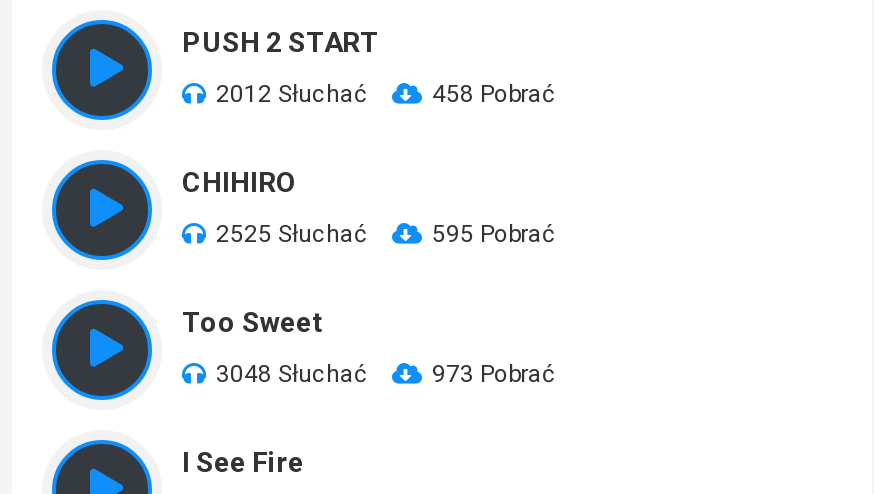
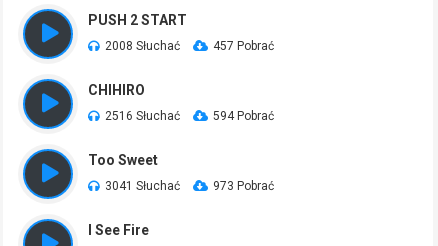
[216,80,366,108] 2012 Słuchać -> [105,39,180,53] 2008 Słuchać
[432,80,554,108] 458 Pobrać -> [213,39,274,53] 457 Pobrać
[216,220,366,248] 2525 Słuchać -> [105,109,180,123] 2516 Słuchać
[432,220,554,248] 595 Pobrać -> [213,109,274,123] 594 Pobrać
[216,360,366,388] 3048 Słuchać -> [105,179,180,193] 3041 Słuchać

